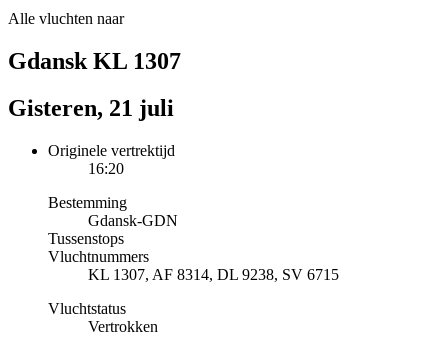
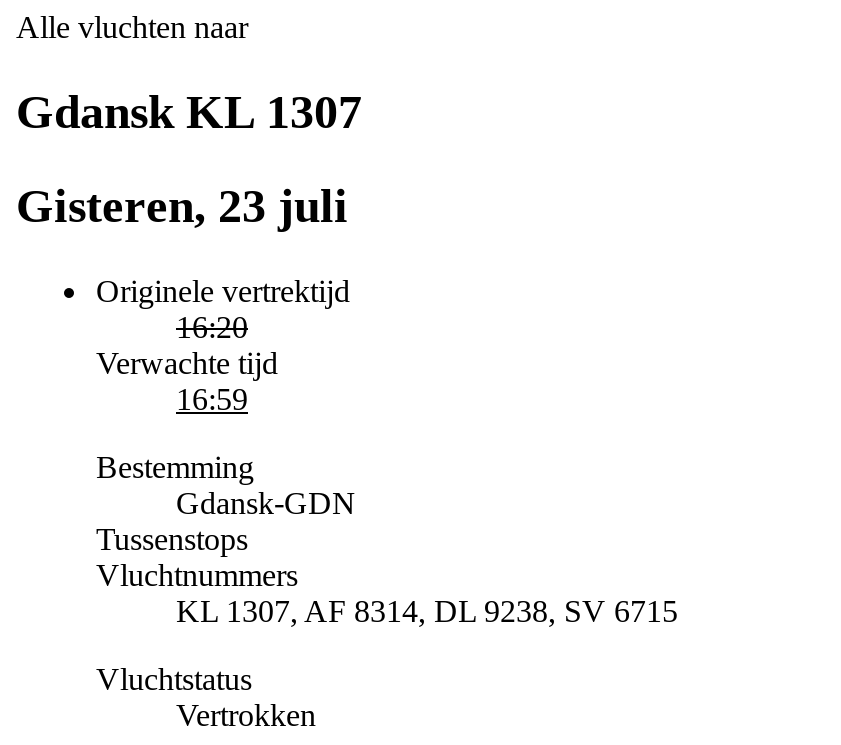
[8,95,174,121] Gisteren, 21 juli -> [16,180,348,232] Gisteren, 23 juli
none -> [96,345,278,415] Verwachte tijd | 16:59

